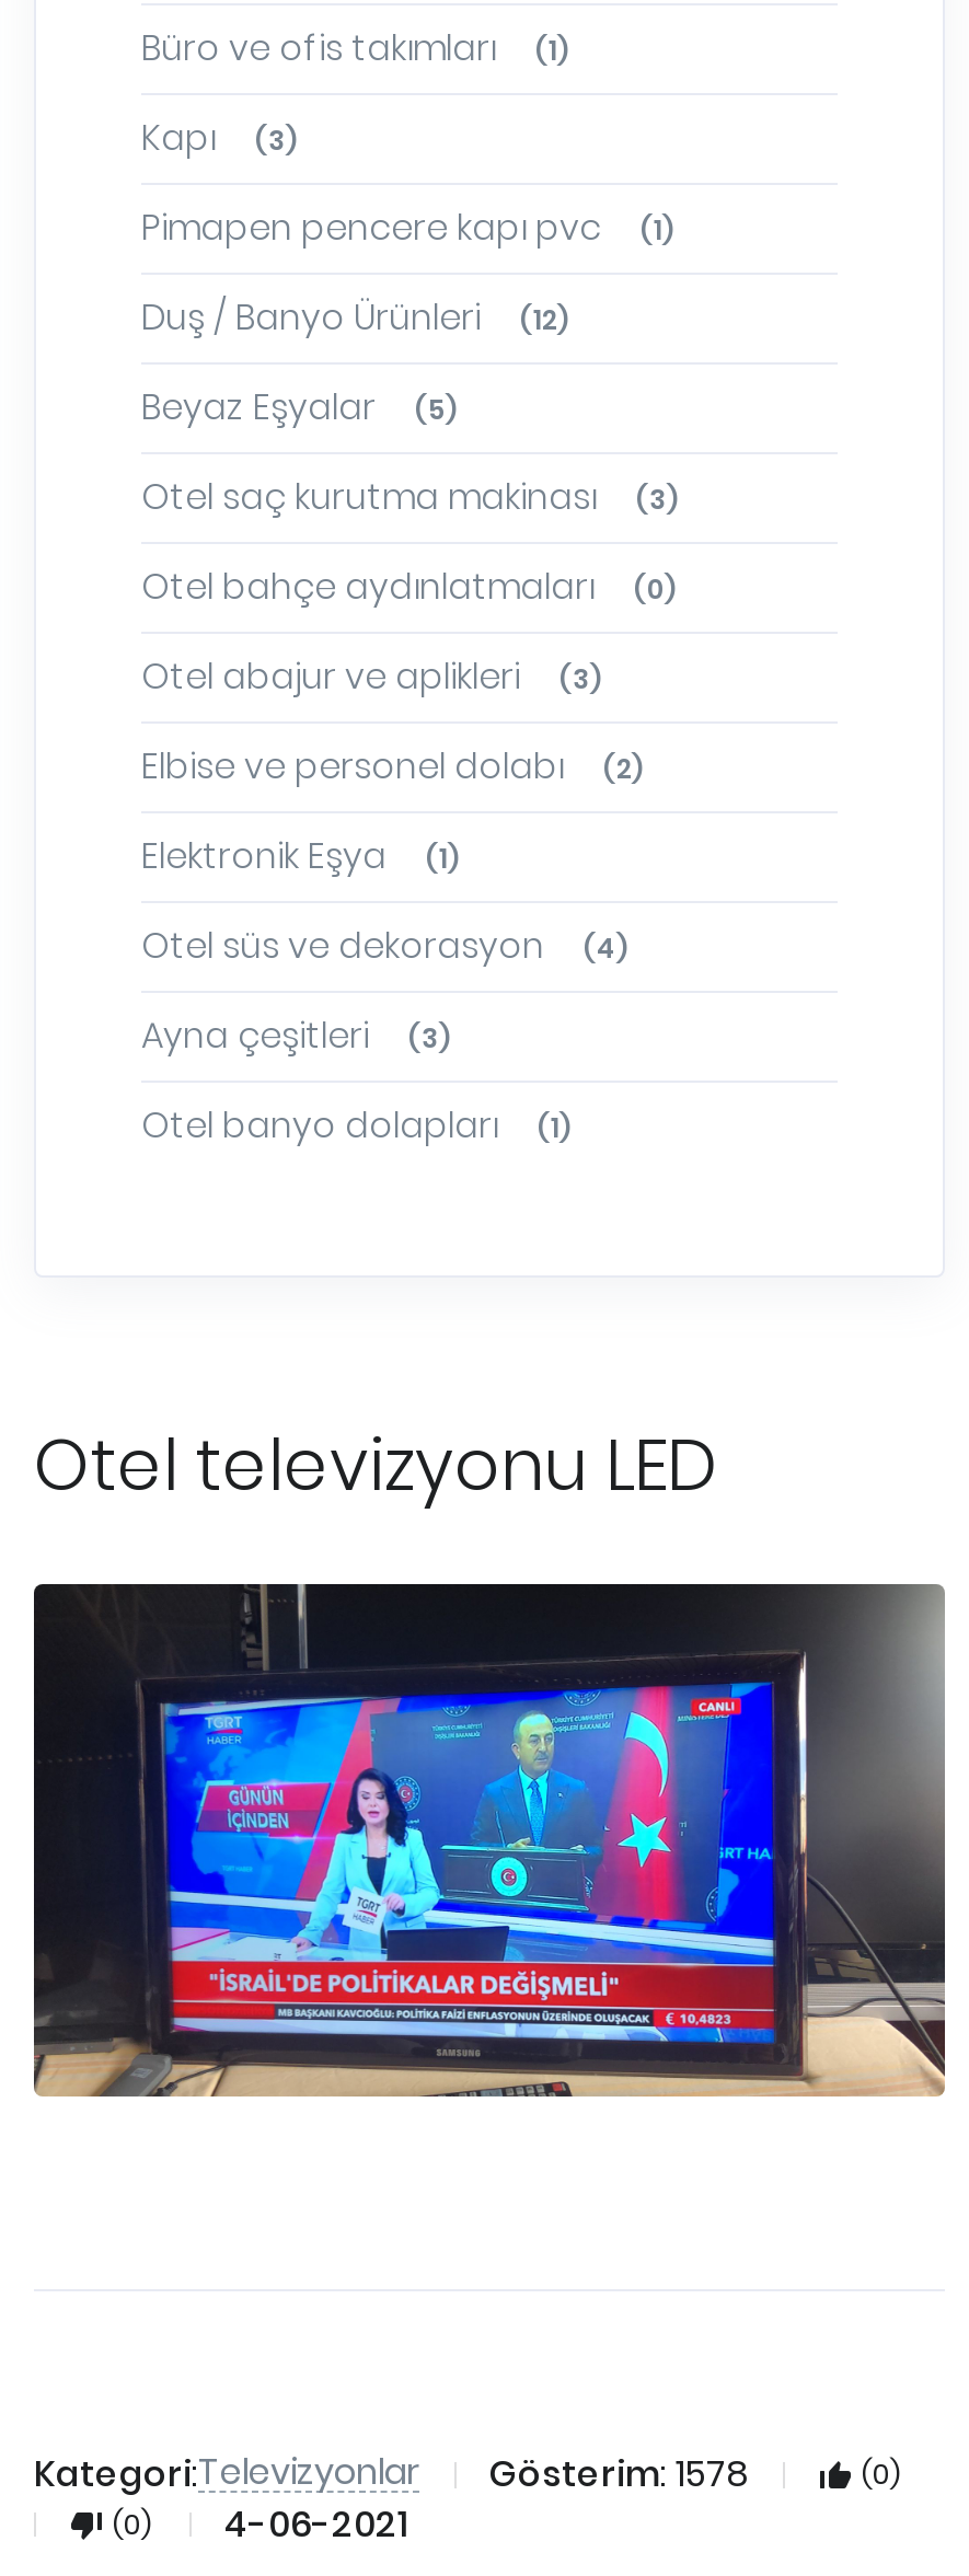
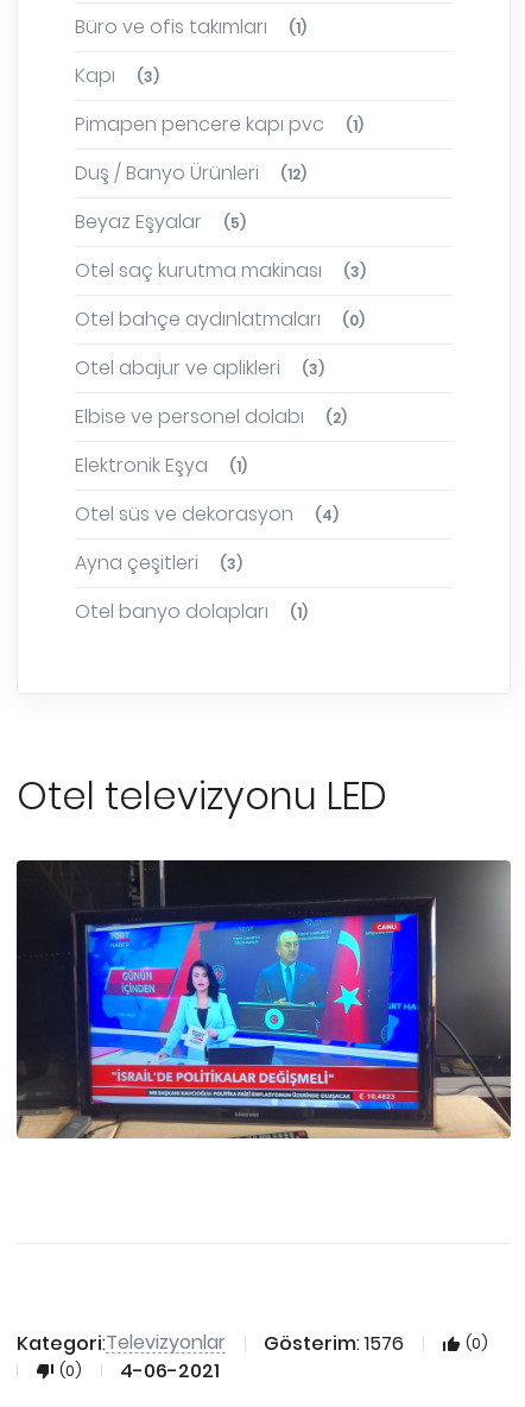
[34,2447,748,2499] Kategori:Televizyonlar Gösterim: 1578 -> [17,1329,404,1357] Kategori:Televizyonlar Gösterim: 1576

